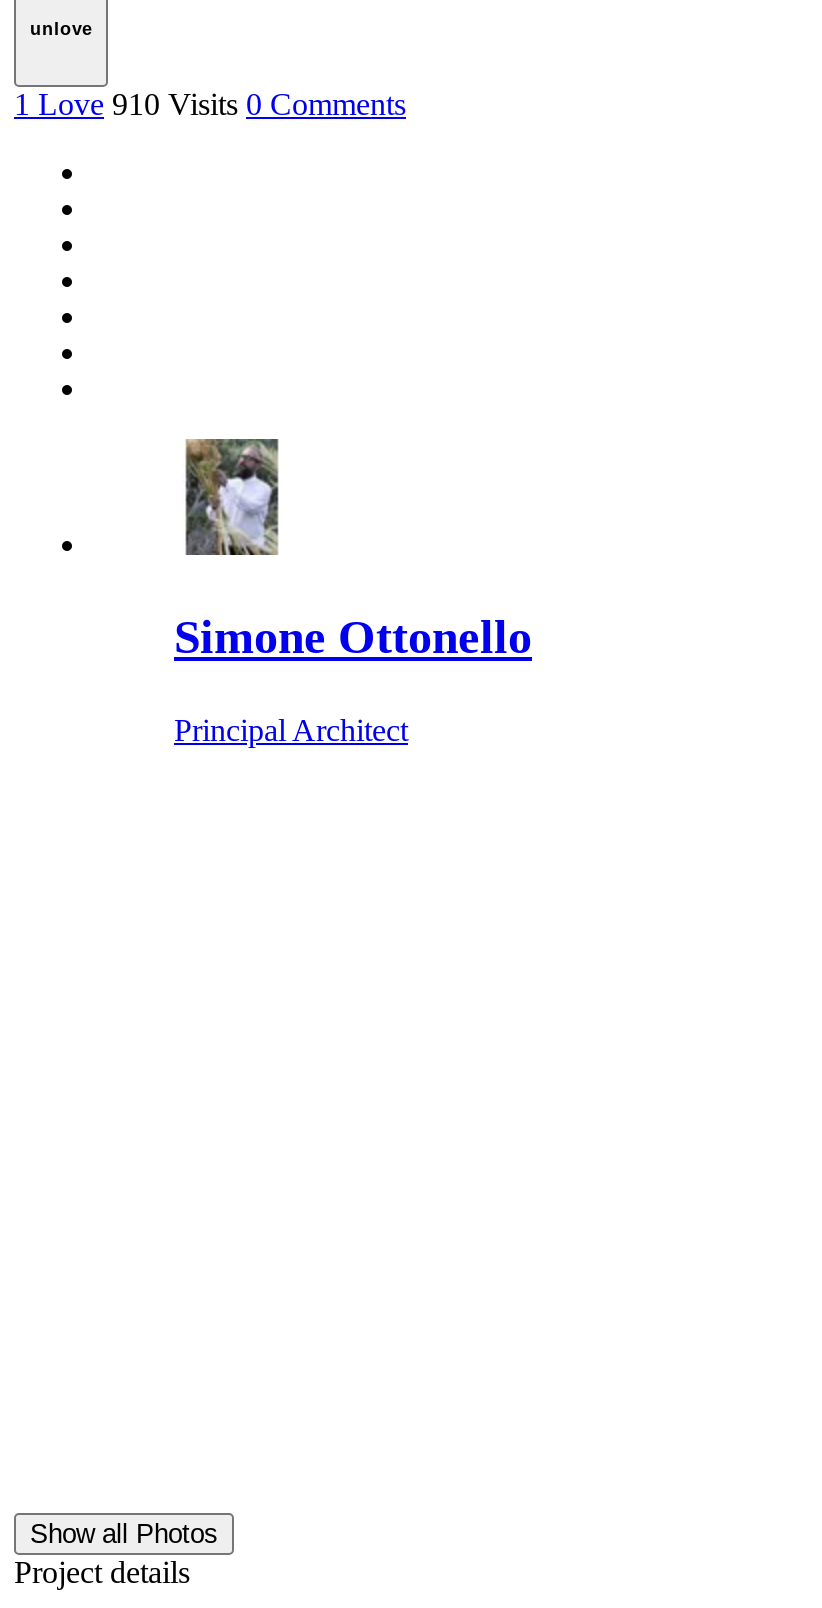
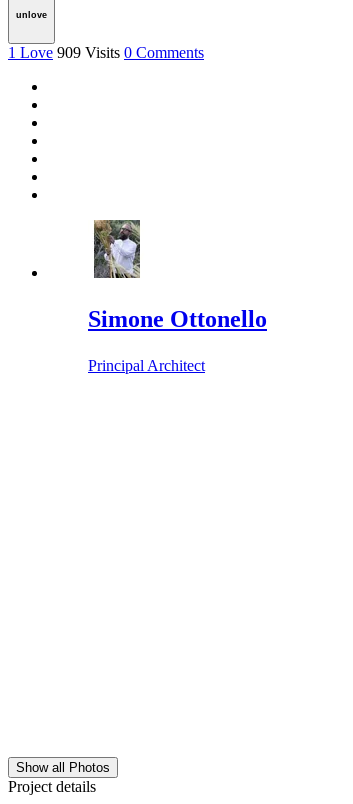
[14,87,406,121] 1 Love 910 Visits 0 Comments -> [8,44,204,61] 1 Love 909 Visits 0 Comments

